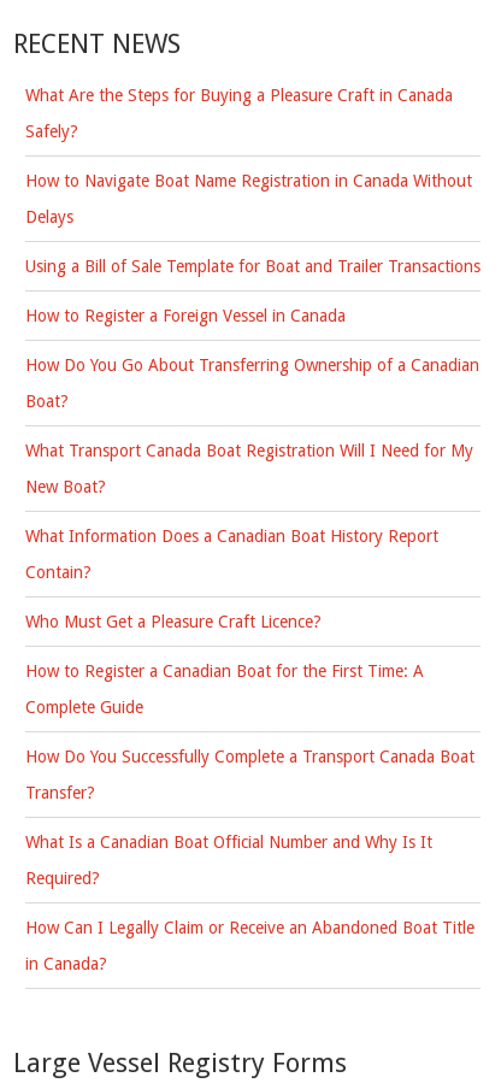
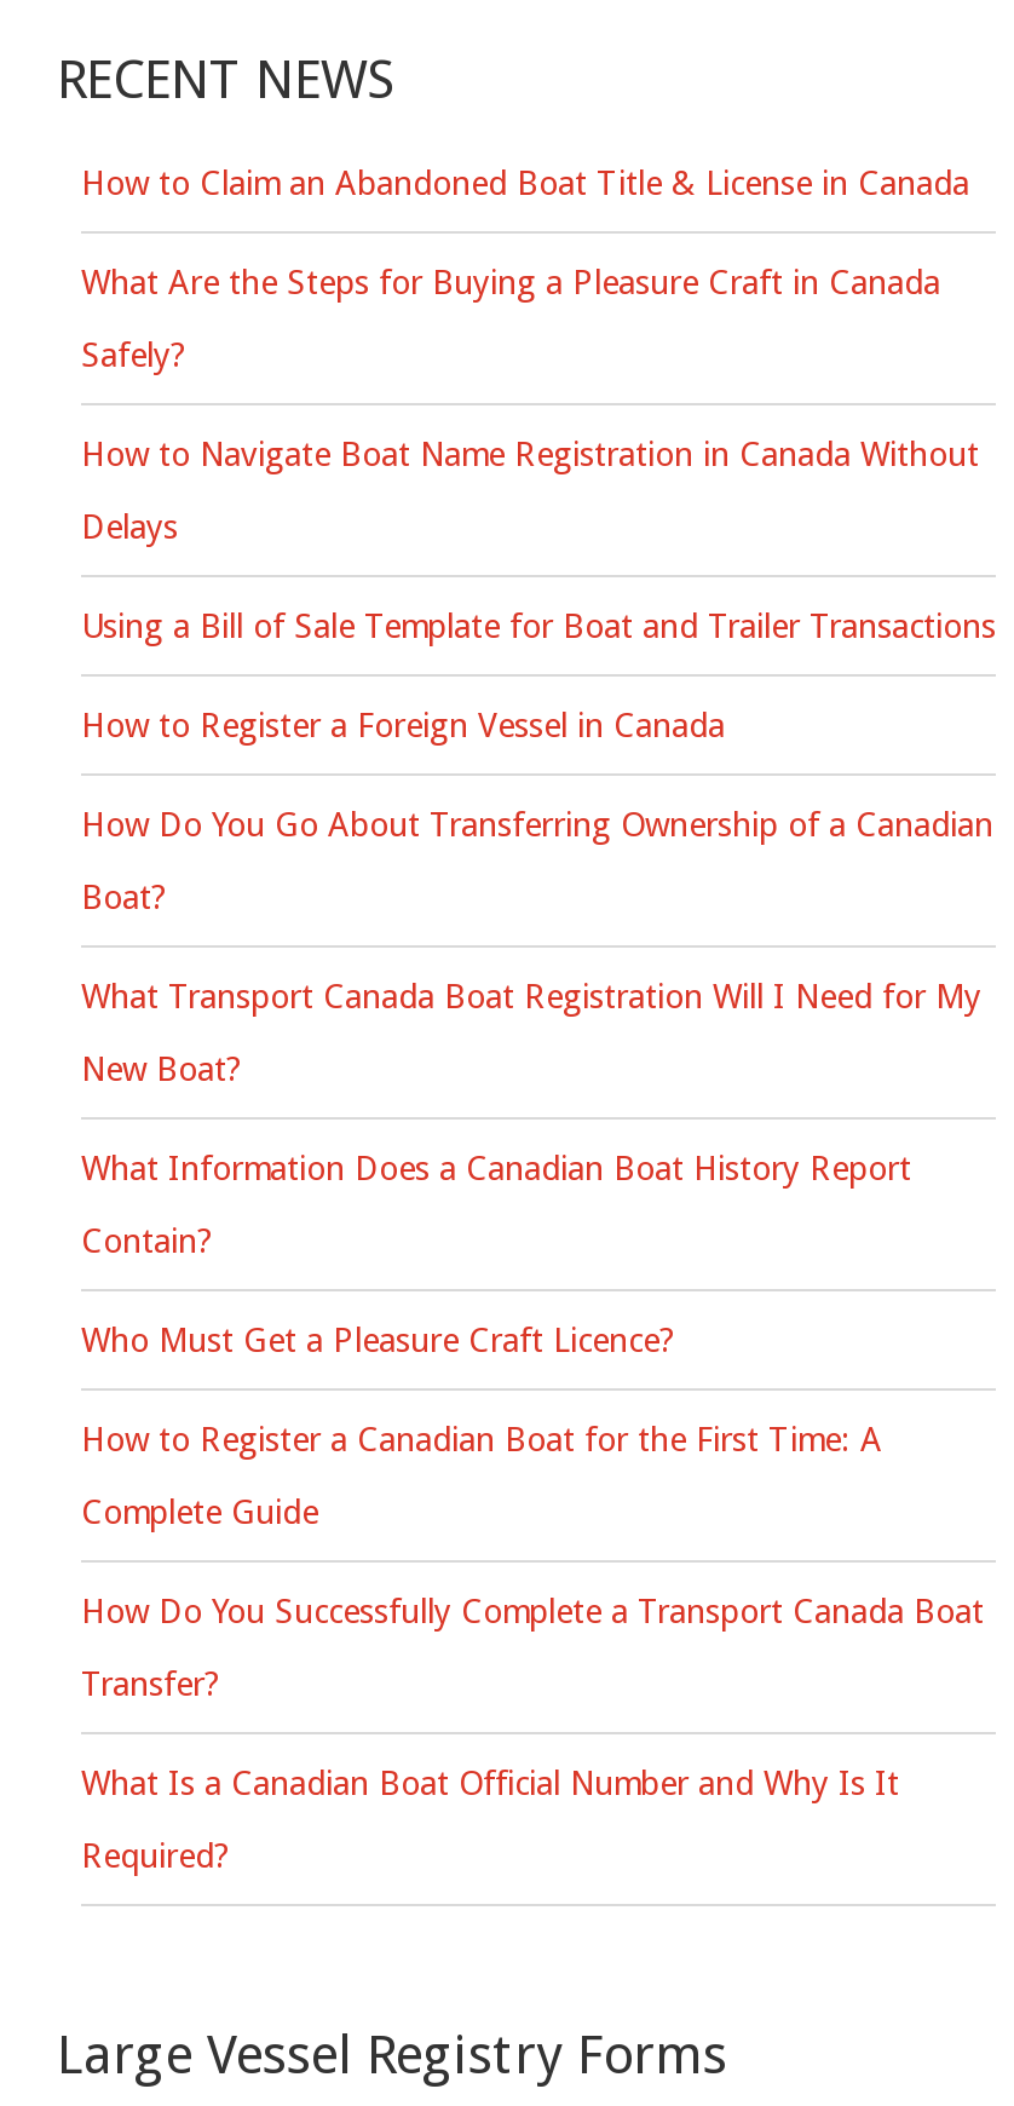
none -> [81,162,969,201] How to Claim an Abandoned Boat Title & License in Canada
moved [25,85,481,887] -> [81,262,996,1874]: What Are the Steps for Buying a Pleasure Craft in Canada | Safely? | How to Navigate Boat Name Registration in Canada Without | ... | What Is a Canadian Boat Official Number and Why Is It | Required?
[25,917,475,973] How Can I Legally Claim or Receive an Abandoned Boat Title | in Canada? -> none

